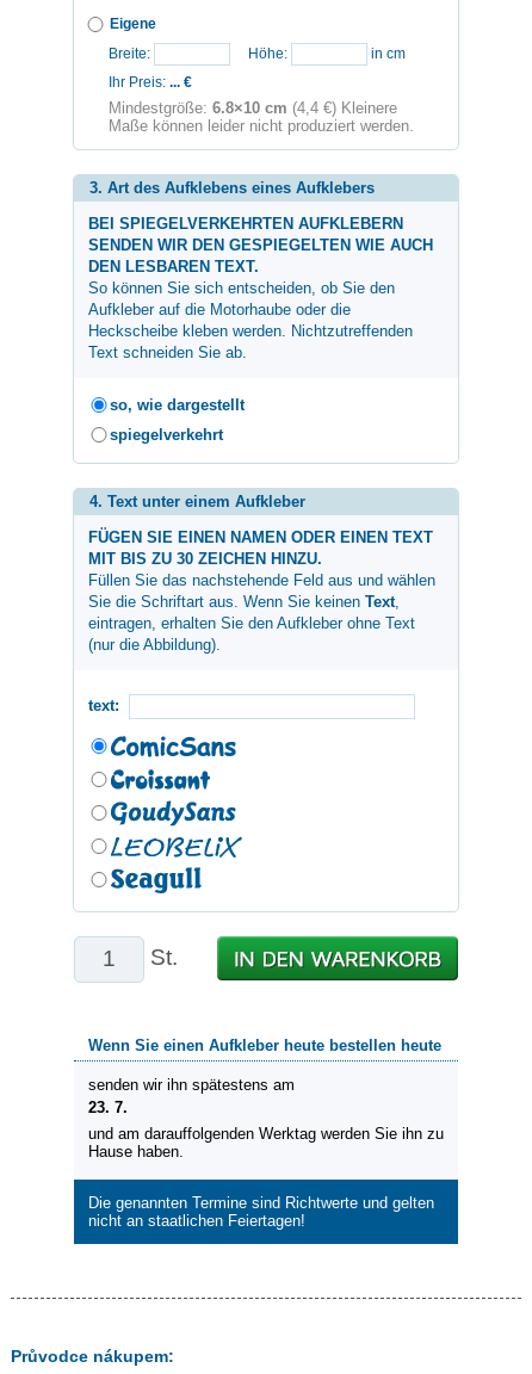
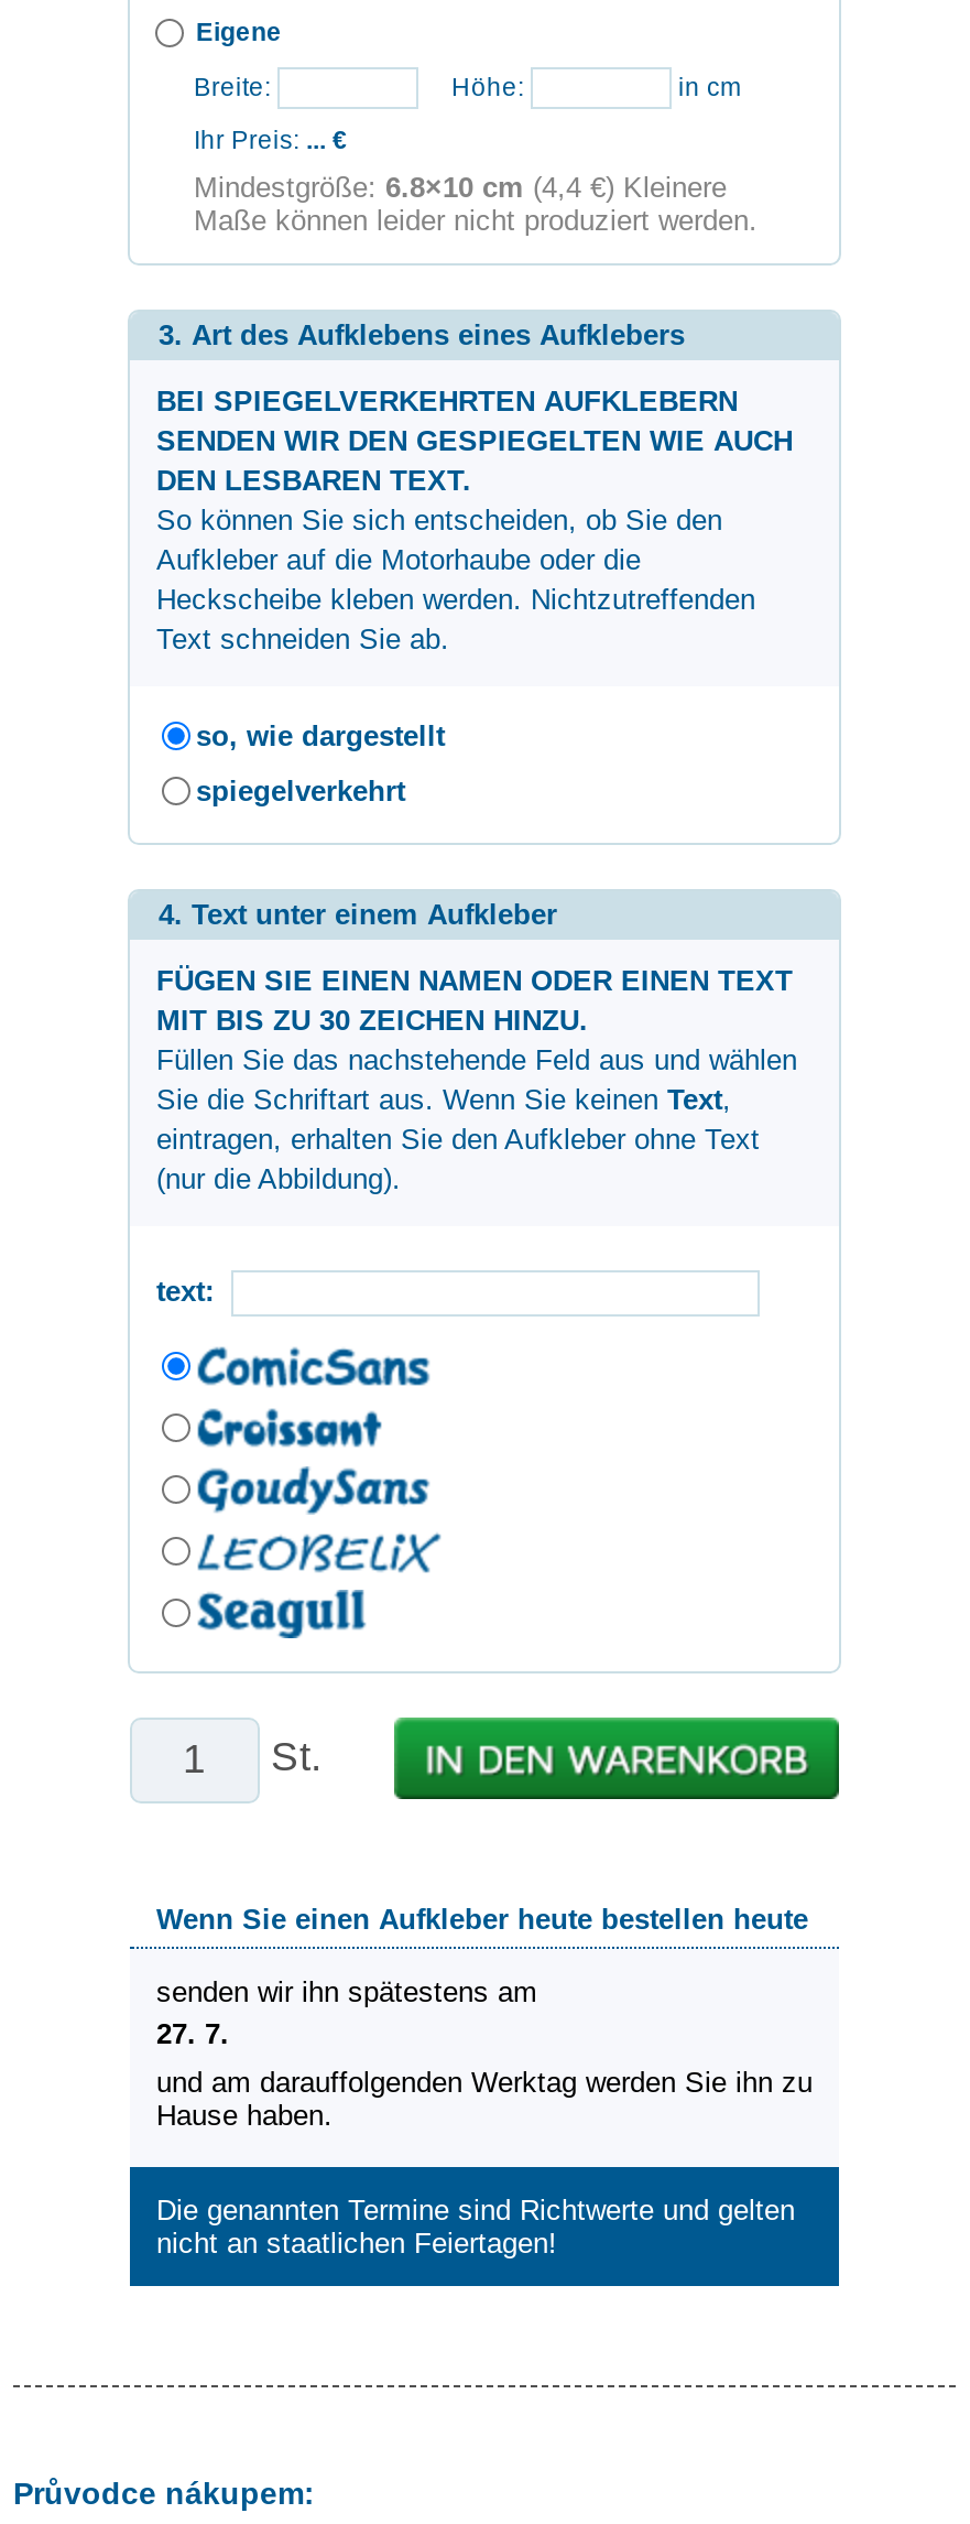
[88,1098,128,1116] 23. 7. -> [156,2016,229,2049] 27. 7.

